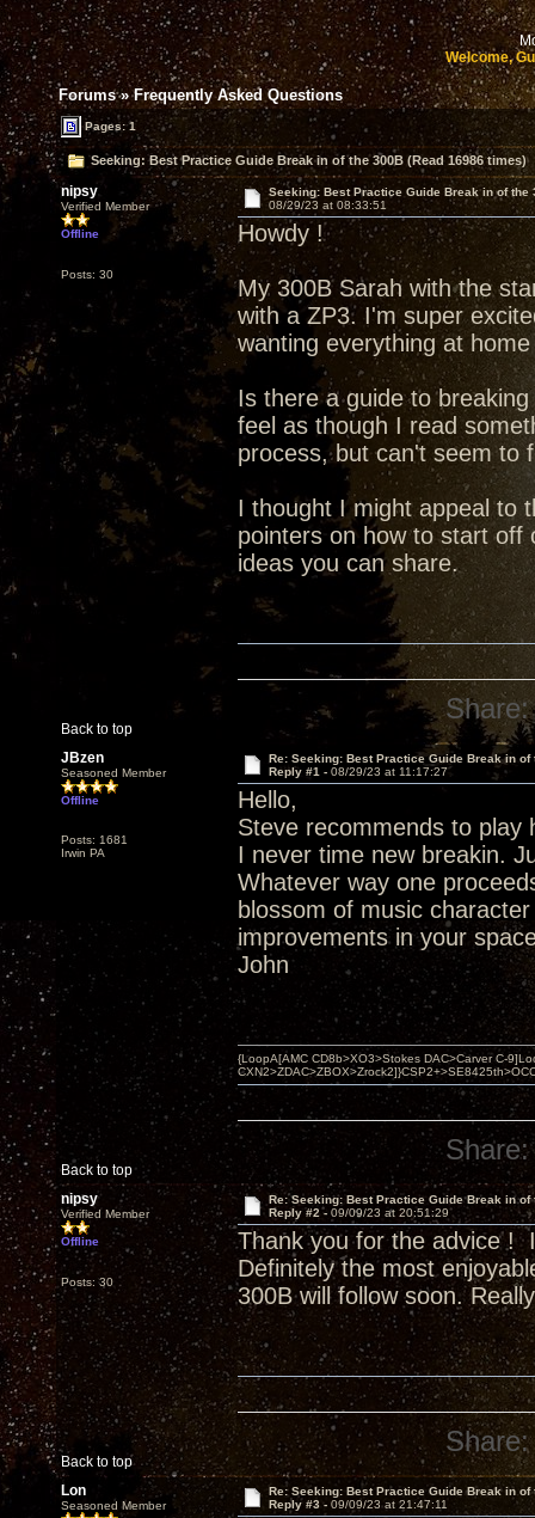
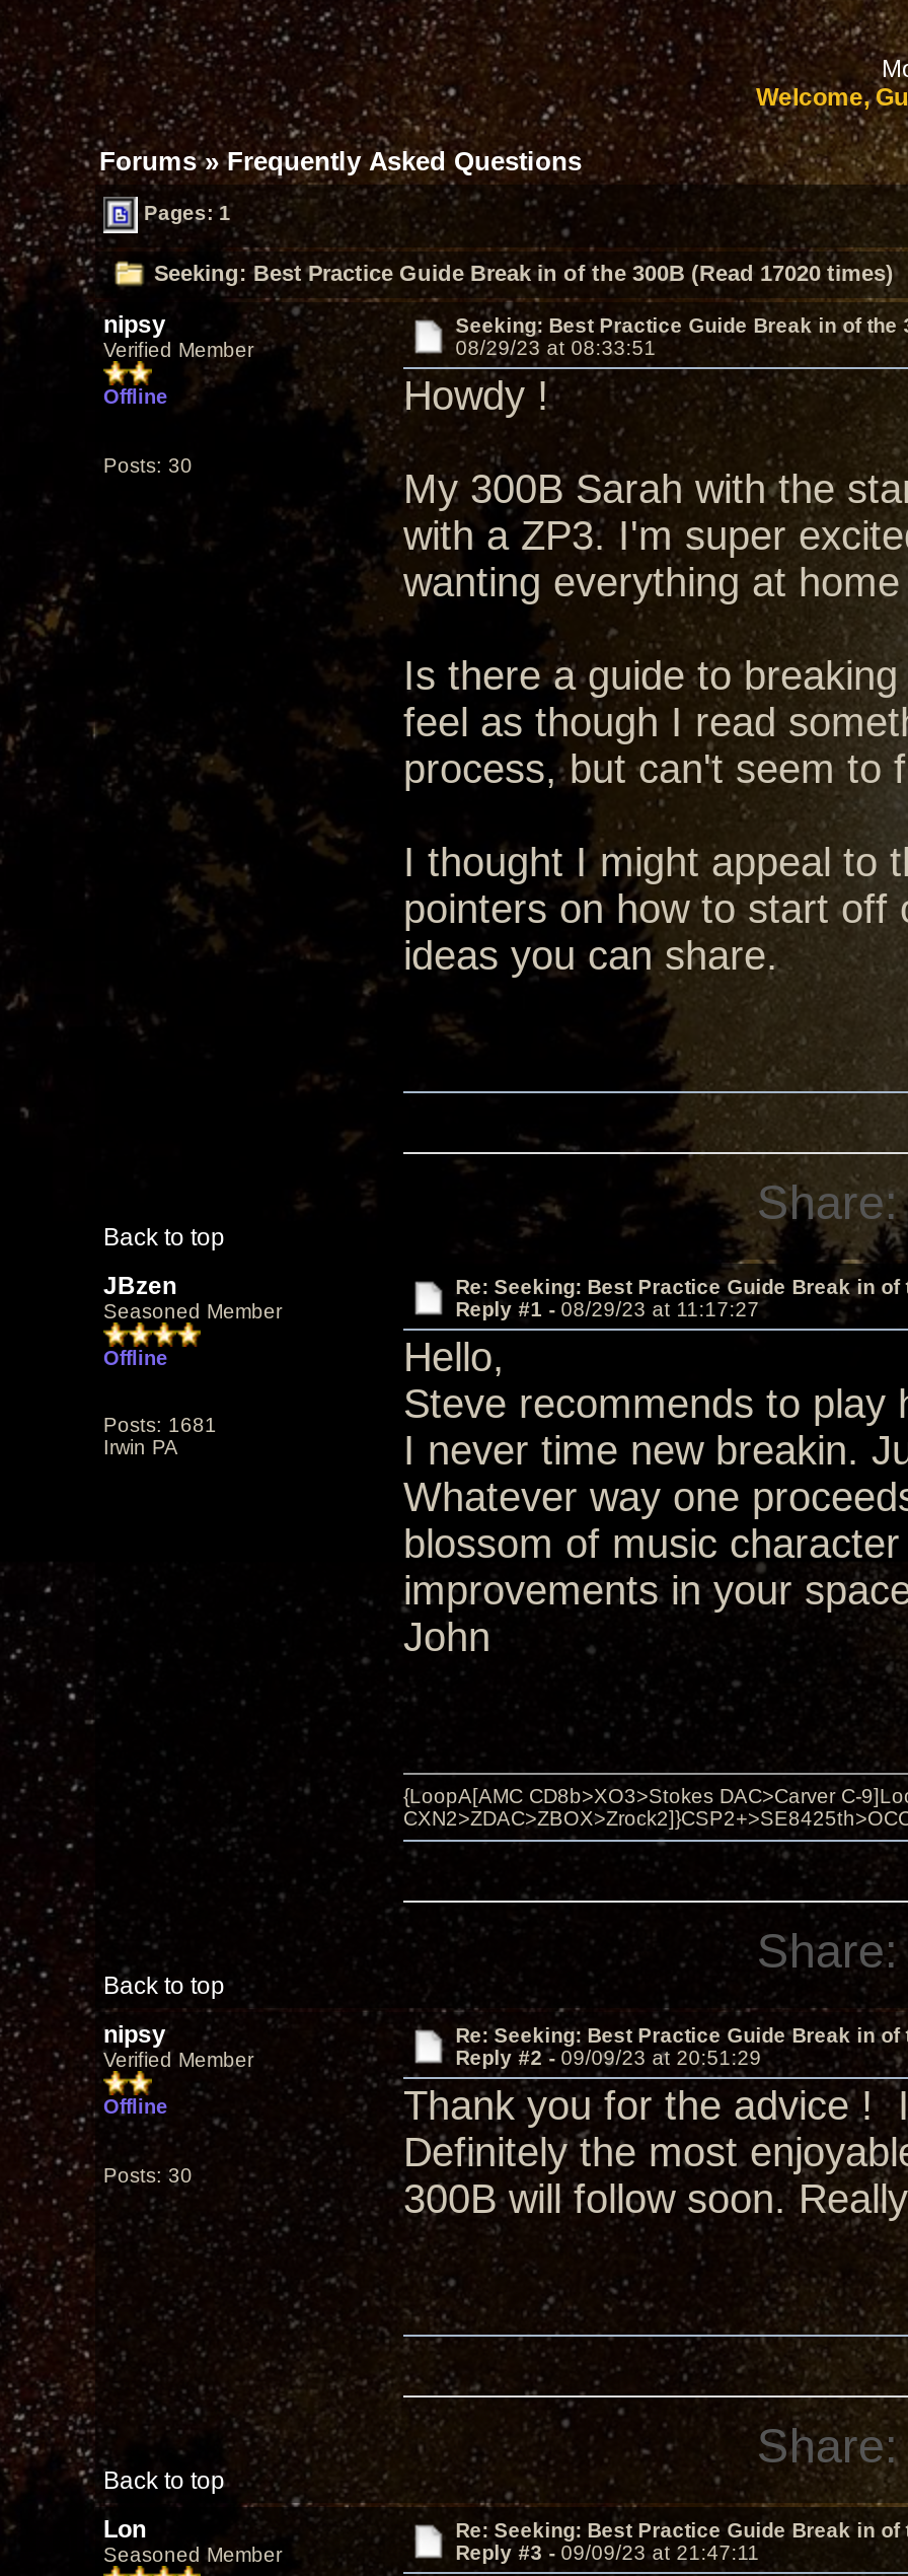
[87,153,527,168] Seeking: Best Practice Guide Break in of the 300B (Read 16986 times) -> [148,260,894,285] Seeking: Best Practice Guide Break in of the 300B (Read 17020 times)

